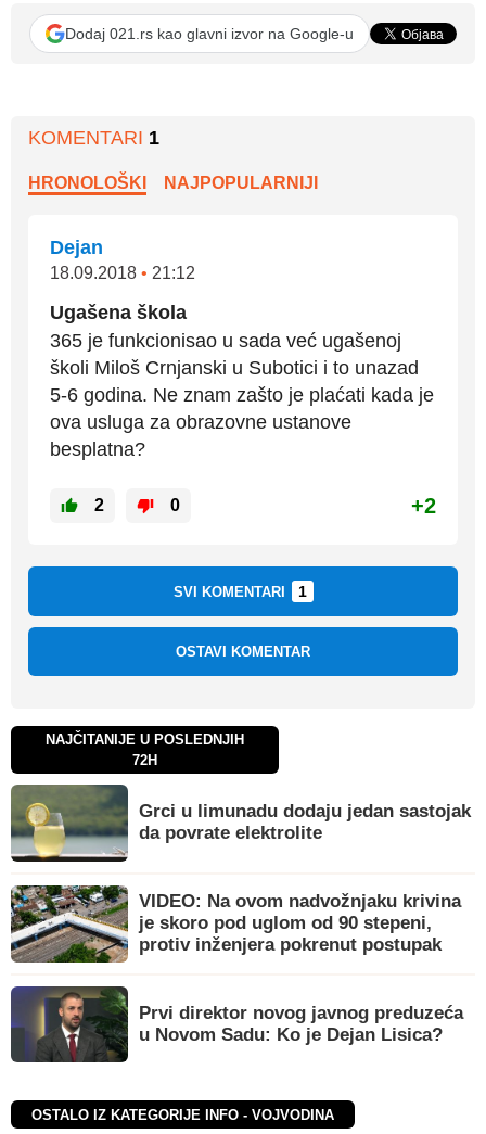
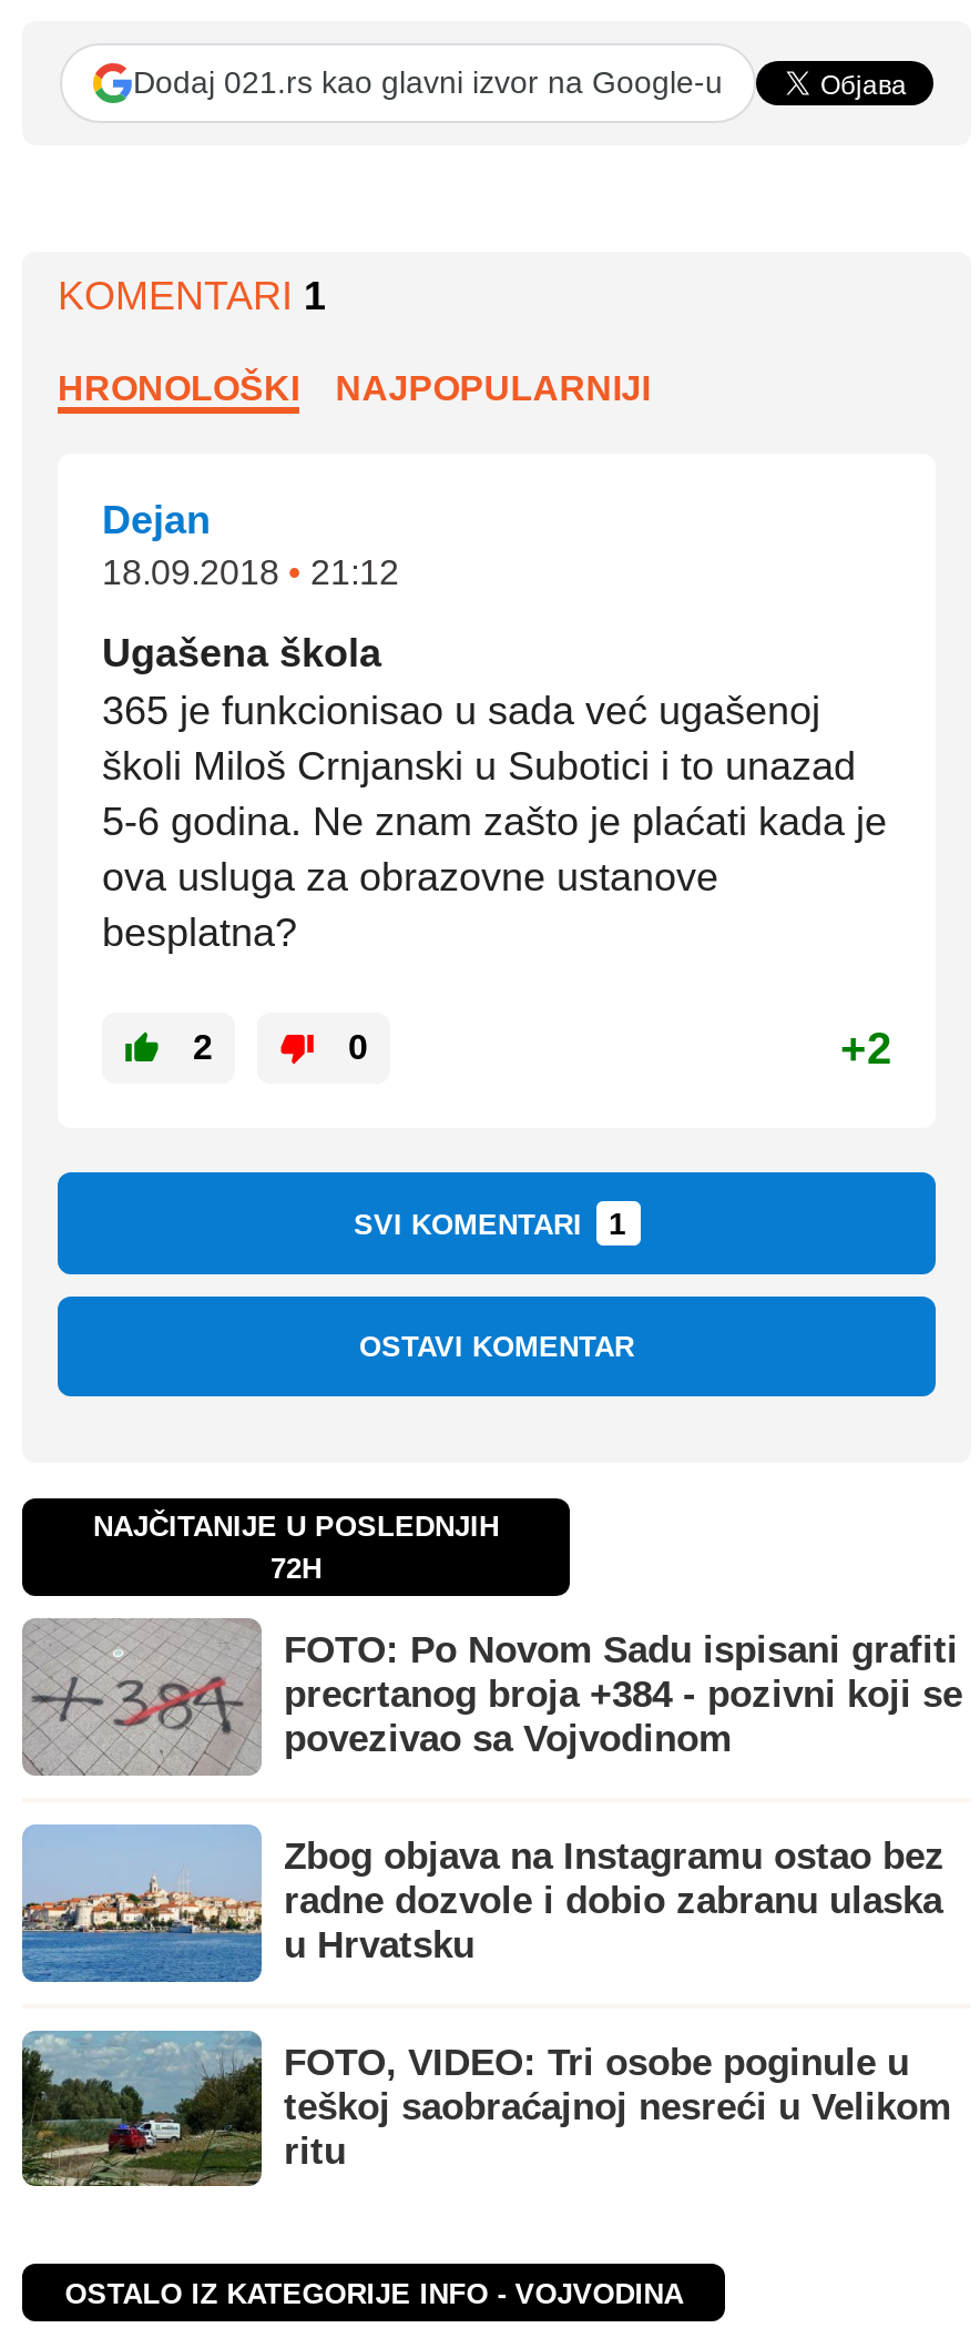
[11,785,471,862] [image] | Grci u limunadu dodaju jedan sastojak | da povrate elektrolite -> [24,1620,962,1773] [image] | FOTO: Po Novom Sadu ispisani grafiti | precrtanog broja +384 - pozivni koji se | povezivao sa Vojvodinom
[10,884,461,964] [image] | VIDEO: Na ovom nadvožnjaku krivina | je skoro pod uglom od 90 stepeni, | protiv inženjera pokrenut postupak -> [20,1824,945,1984] [image] | Zbog objava na Instagramu ostao bez | radne dozvole i dobio zabranu ulaska | u Hrvatsku
[10,985,463,1062] [image] | Prvi direktor novog javnog preduzeća | u Novom Sadu: Ko je Dejan Lisica? -> [20,2029,951,2186] [image] | FOTO, VIDEO: Tri osobe poginule u | teškoj saobraćajnoj nesreći u Velikom | ritu

